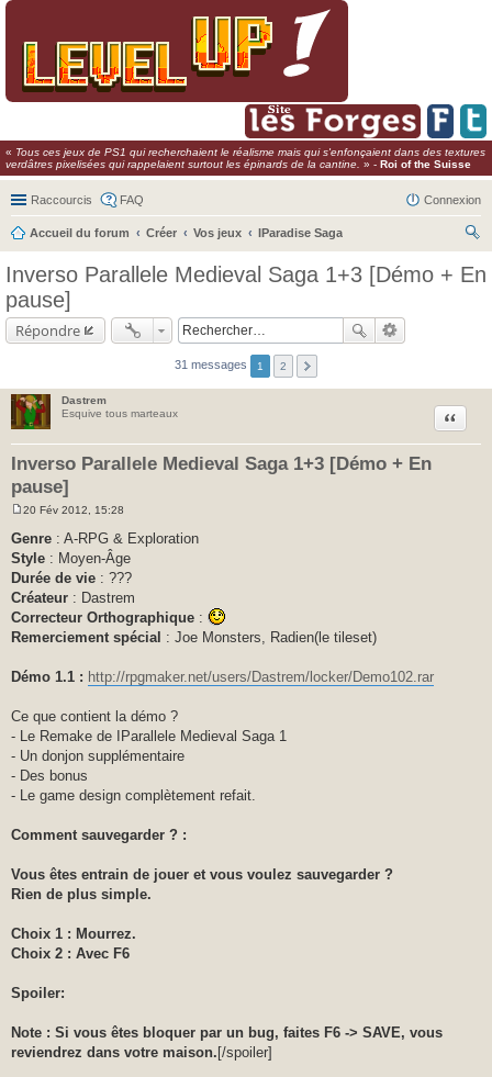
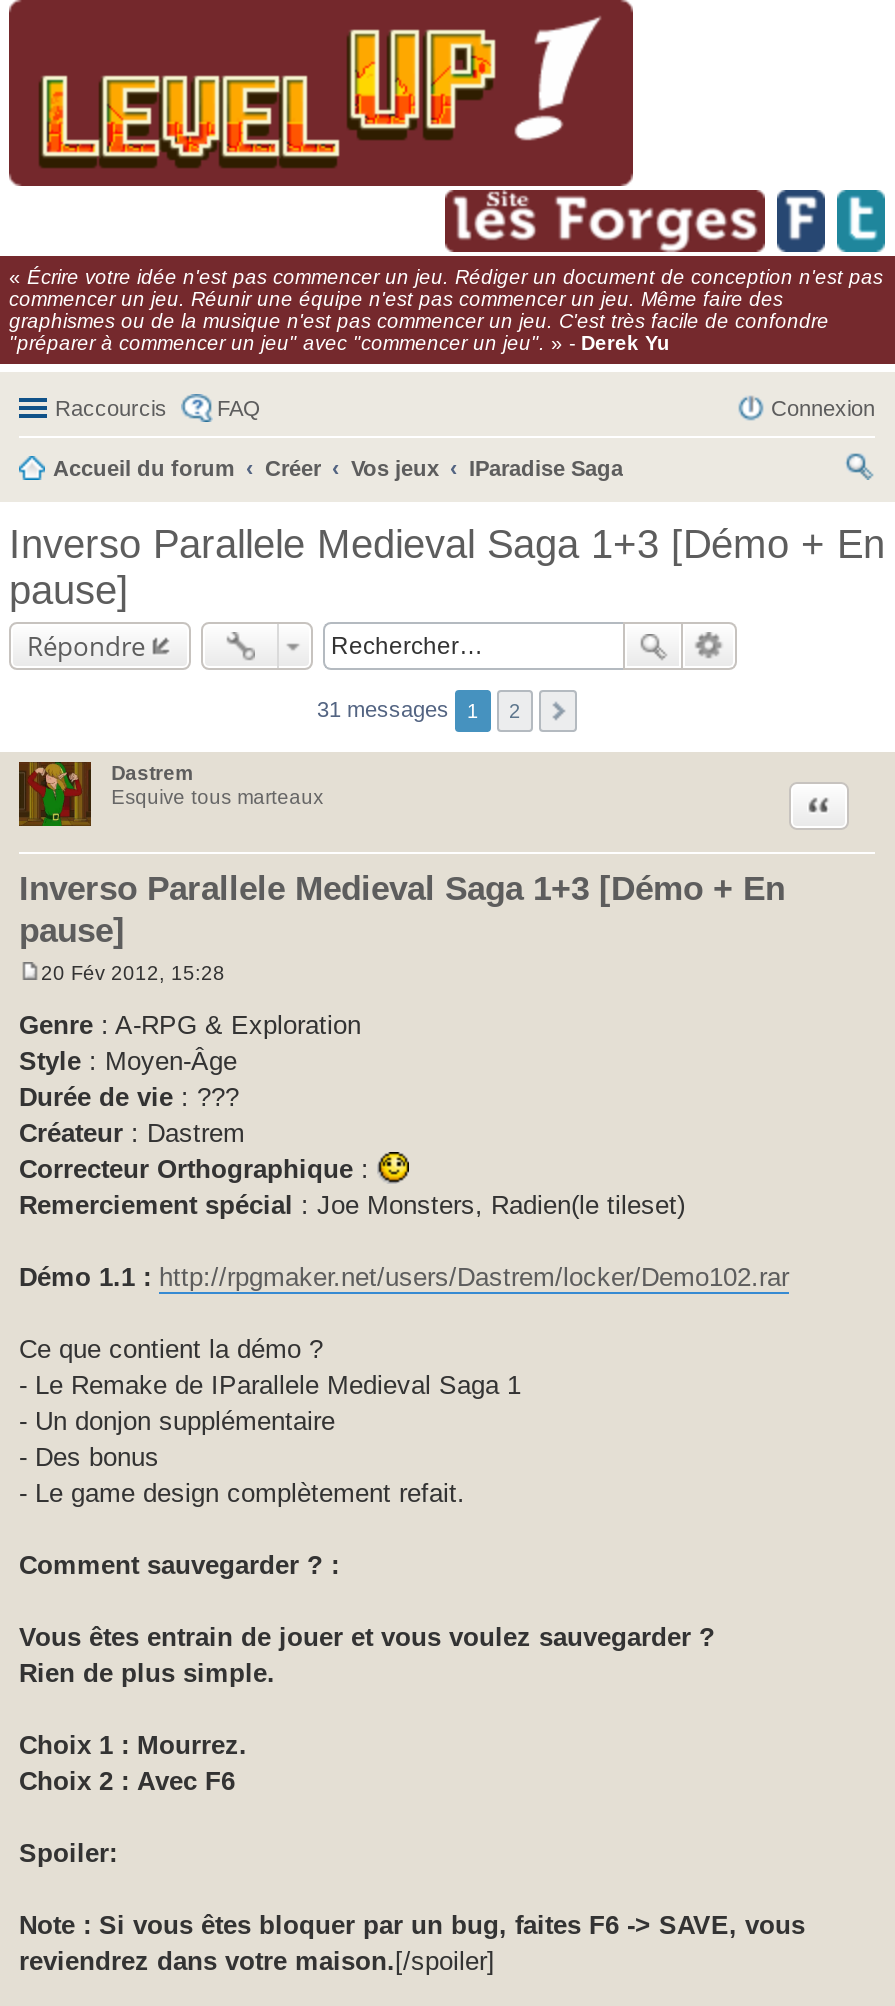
[5,146,485,170] «Tous ces jeux de PS1 qui recherchaient le réalisme mais qui s'enfonçaient dans des textures | verdâtres pixelisées qui rappelaient surtout les épinards de la cantine.» - Roi of the Suisse -> [9,266,883,354] «Écrire votre idée n'est pas commencer un jeu. Rédiger un document de conception n'est pas | commencer un jeu. Réunir une équipe n'est pas commencer un jeu. Même faire des | graphismes ou de la musique n'est pas commencer un jeu. C'est très facile de confondre | "préparer à commencer un jeu" avec "commencer un jeu".» - Derek Yu

